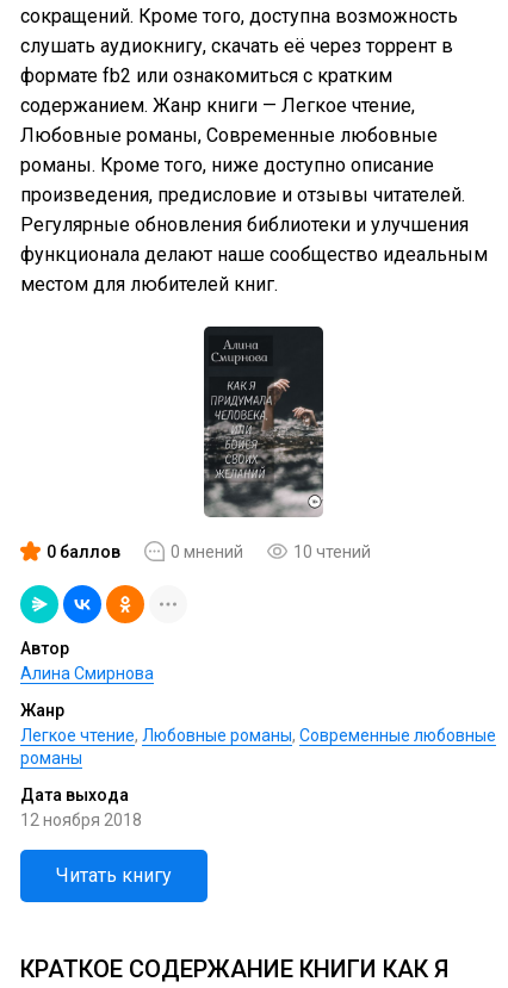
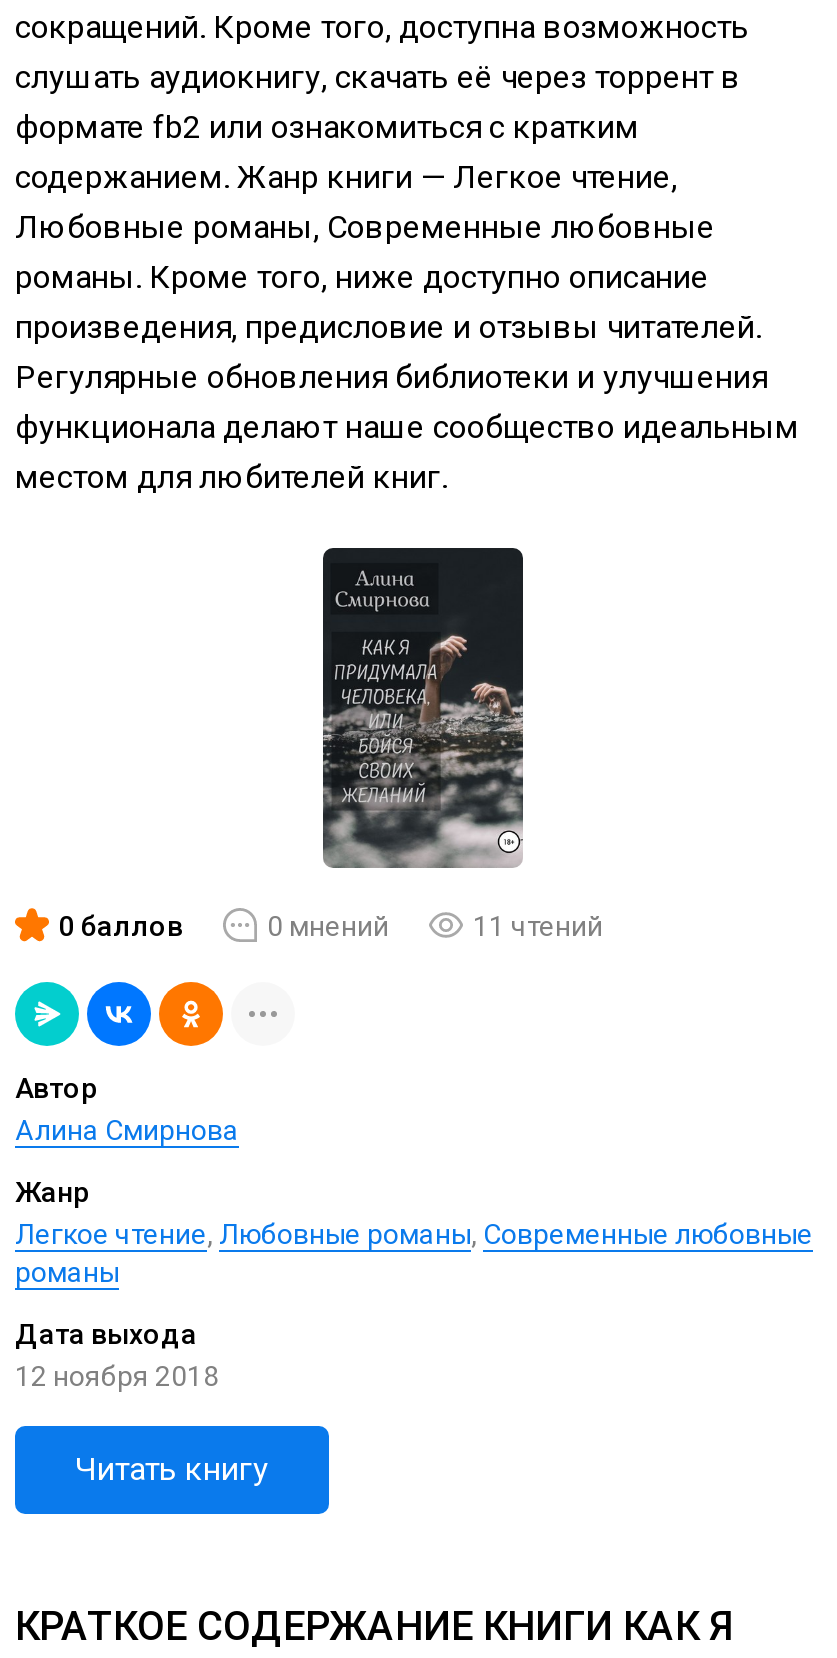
[293,542,371,561] 10 чтений -> [473,909,603,941] 11 чтений

